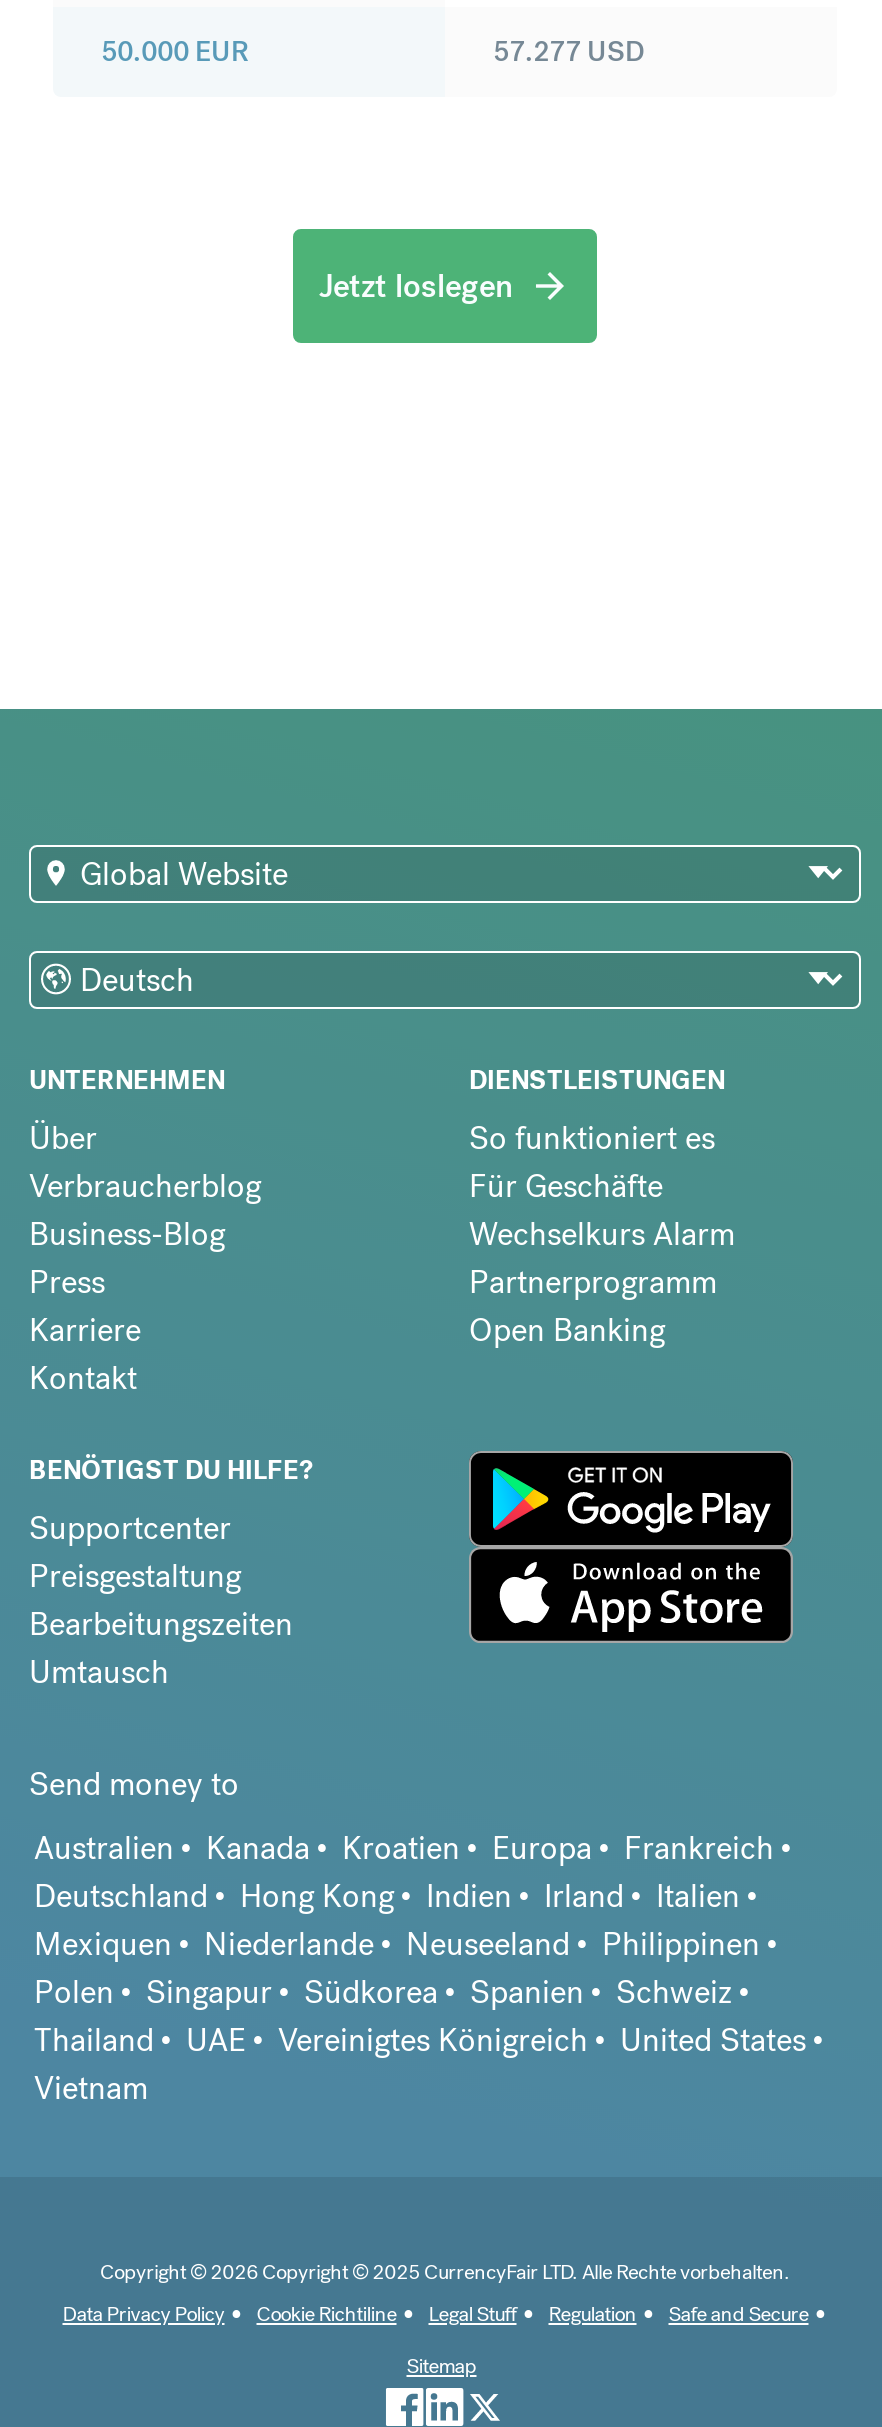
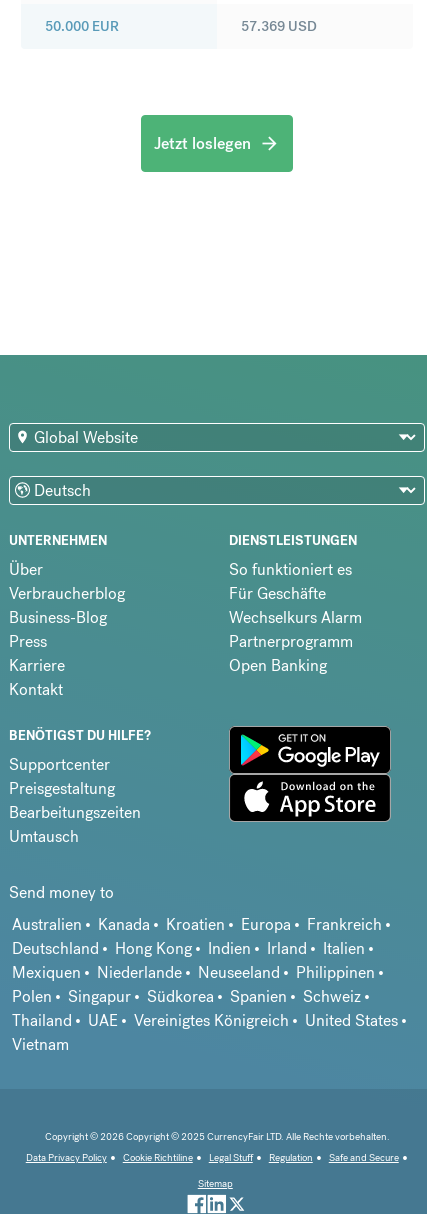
[493,33,645,69] 57.277 USD -> [241,17,317,35] 57.369 USD

